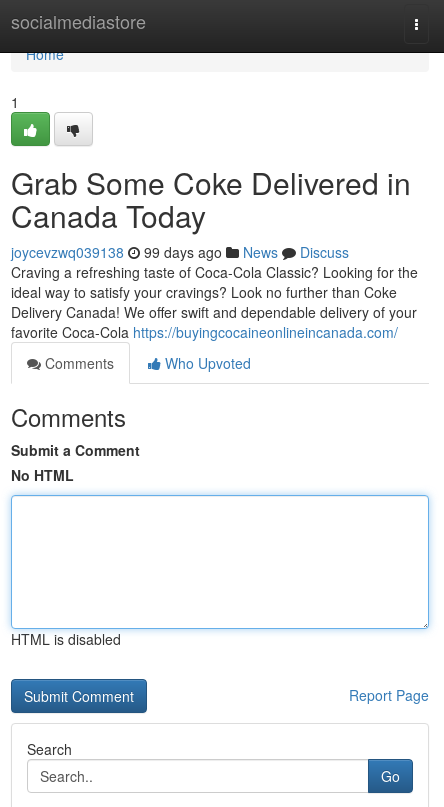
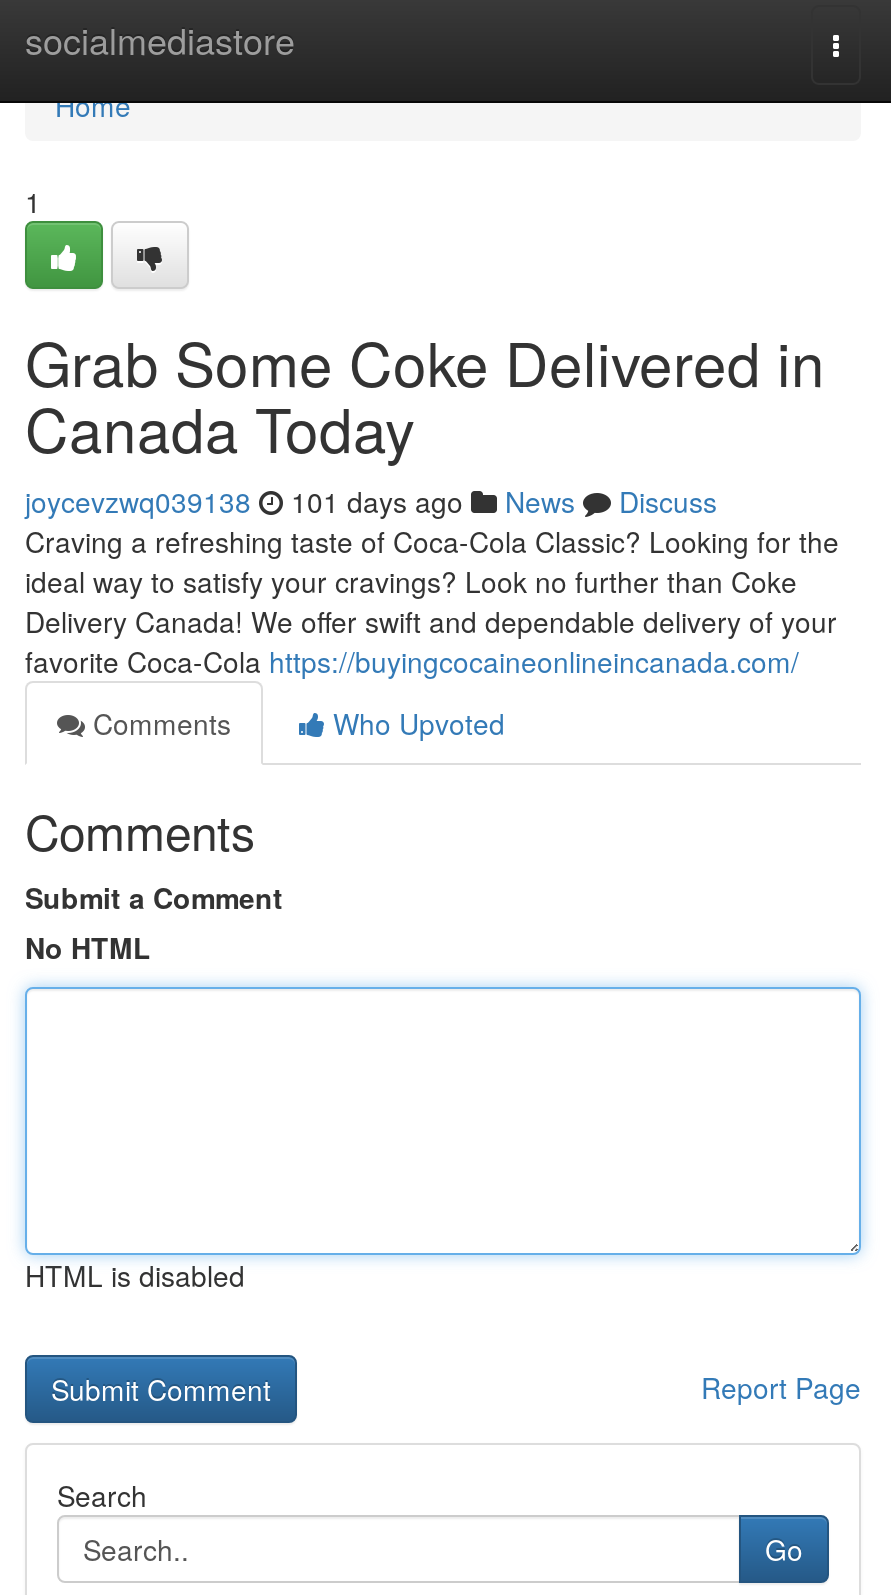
[11,242,349,262] joycevzwq039138 99 days ago News Discuss -> [25,481,717,521] joycevzwq039138 101 days ago News Discuss

